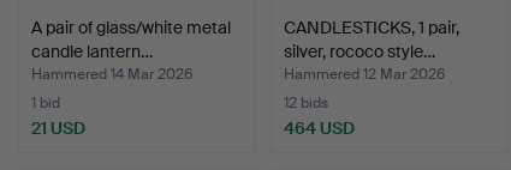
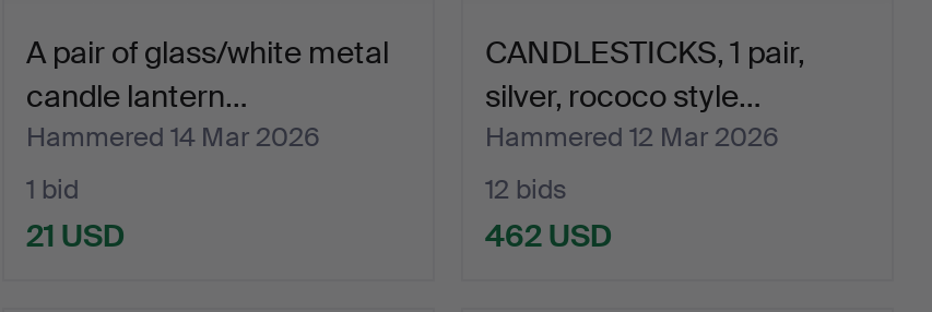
[284,117,355,139] 464 USD -> [485,216,612,255] 462 USD

